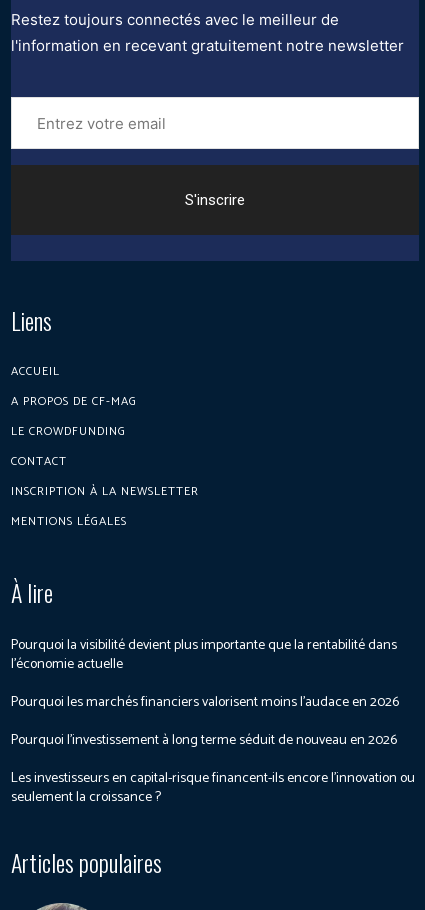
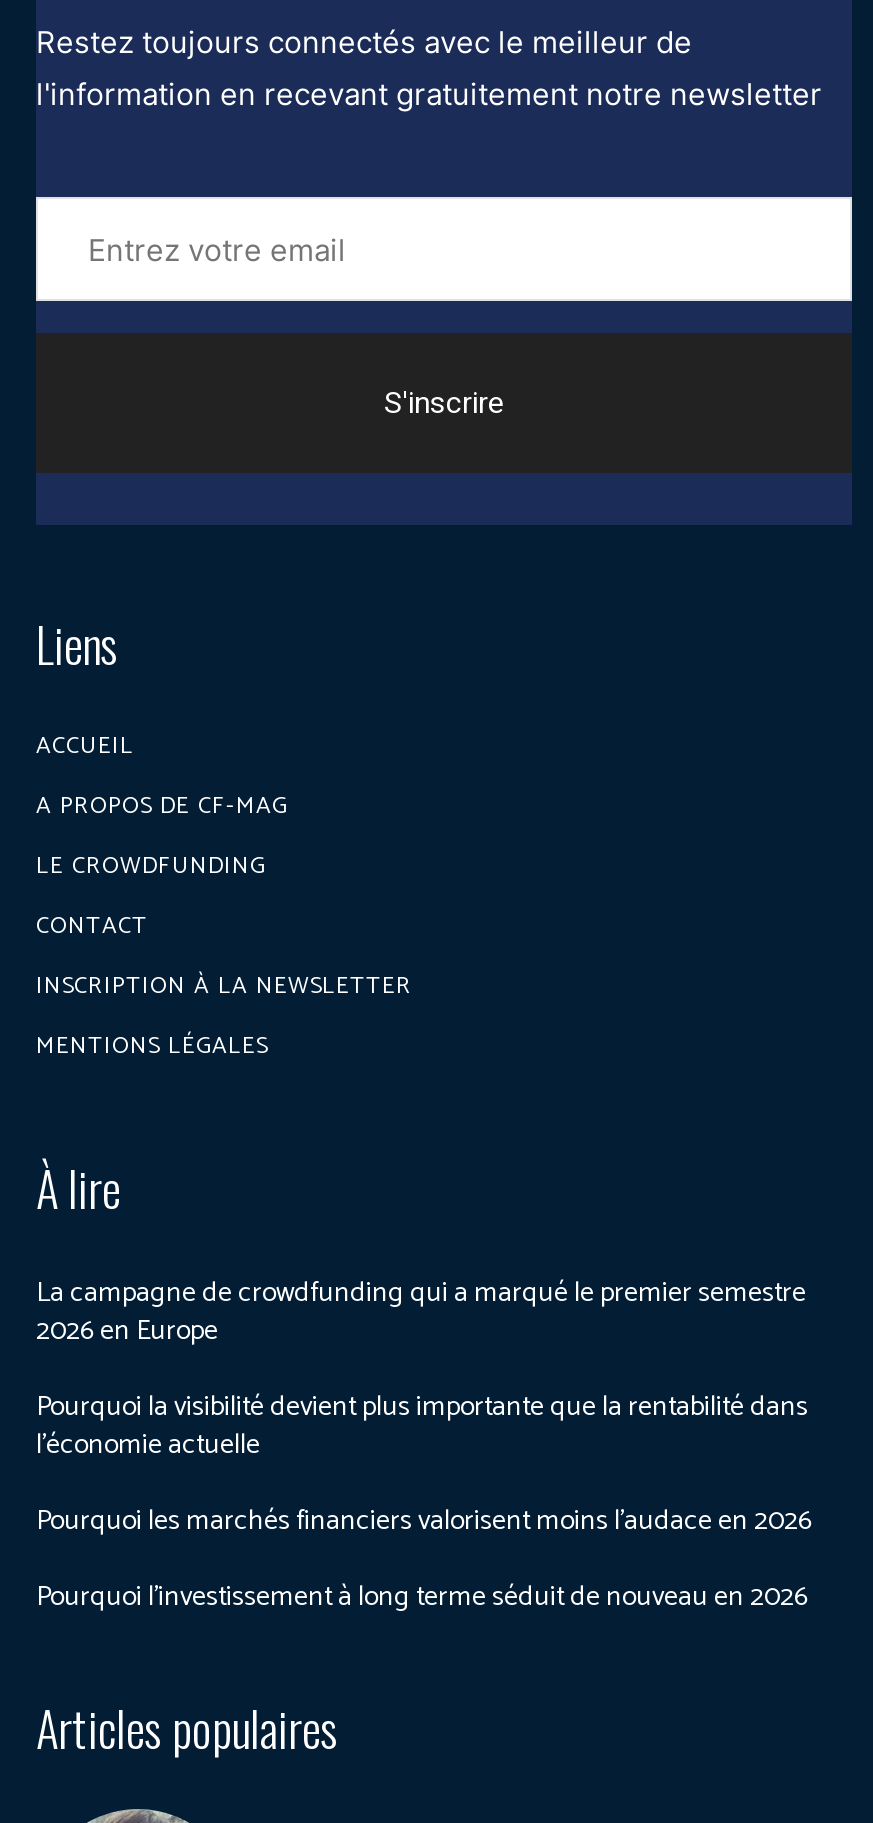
none -> [36,1272,806,1356] La campagne de crowdfunding qui a marqué le premier semestre | 2026 en Europe
moved [11,634,399,752] -> [36,1386,812,1622]: Pourquoi la visibilité devient plus importante que la rentabilité dans | l’économie actuelle | Pourquoi les marchés financiers valorisent moins l’audace en 2026 | Pourquoi l’investissement à long terme séduit de nouveau en 2026
[11,767,415,809] Les investisseurs en capital-risque financent-ils encore l’innovation ou | seulement la croissance ? -> none

